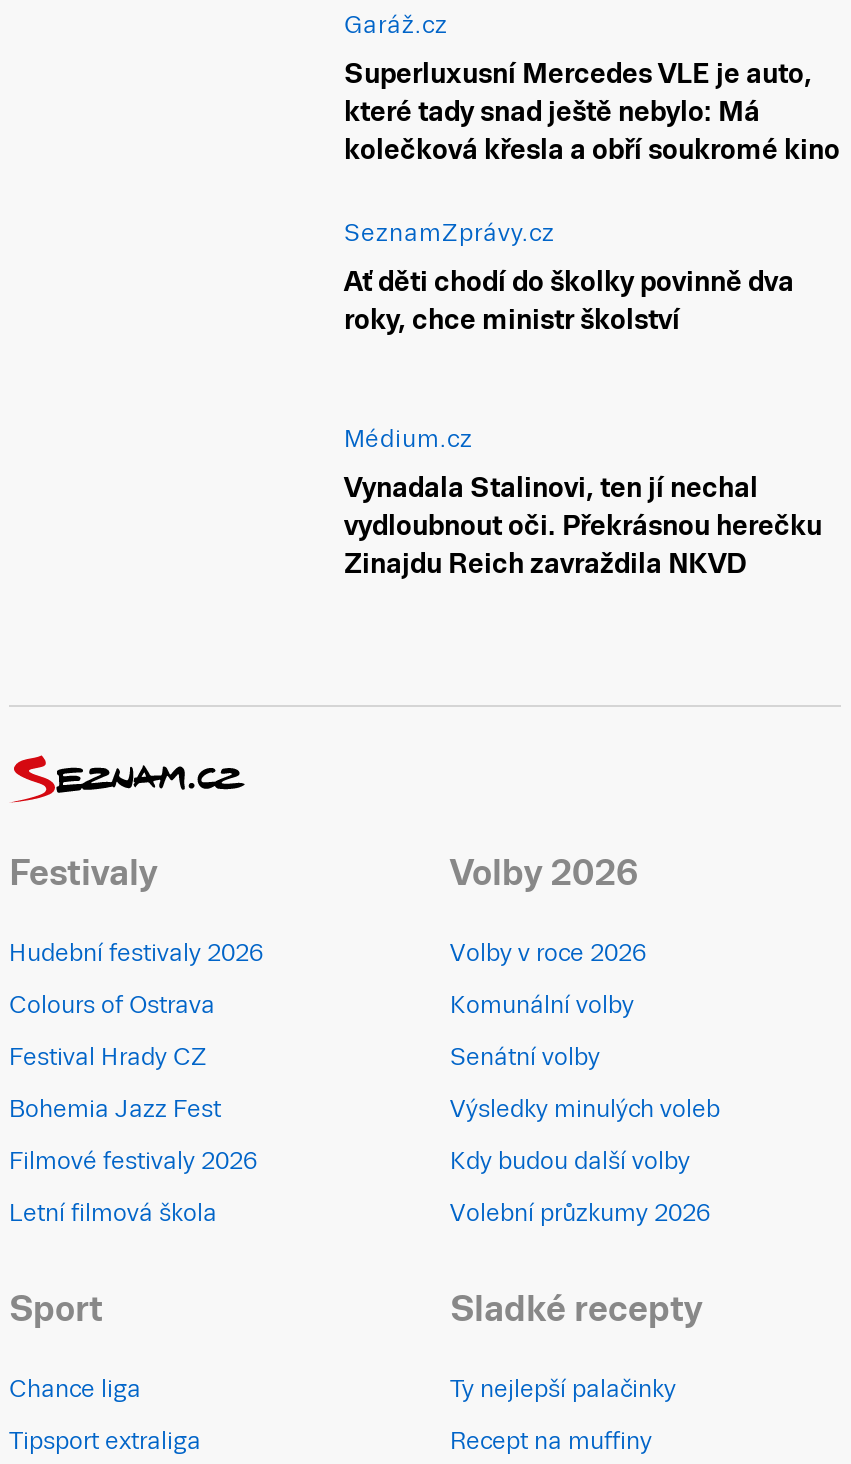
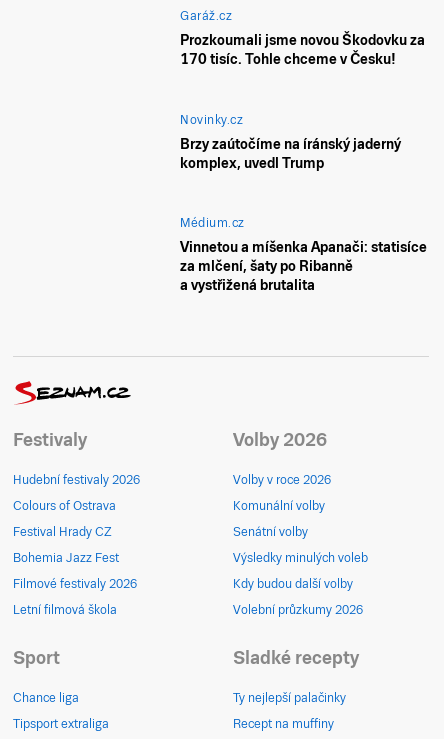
[344,58,840,166] Superluxusní Mercedes VLE je auto, | které tady snad ještě nebylo: Má | kolečková křesla a obří soukromé kino -> [180,32,425,67] Prozkoumali jsme novou Škodovku za | 170 tisíc. Tohle chceme v Česku!
[344,219,555,247] SeznamZprávy.cz -> [180,113,243,127] Novinky.cz
[344,265,794,335] Ať děti chodí do školky povinně dva | roky, chce ministr školství -> [180,136,401,171] Brzy zaútočíme na íránský jaderný | komplex, uvedl Trump
[344,472,822,580] Vynadala Stalinovi, ten jí nechal | vydloubnout oči. Překrásnou herečku | Zinajdu Reich zavraždila NKVD -> [180,239,427,293] Vinnetou a míšenka Apanači: statisíce | za mlčení, šaty po Ribanně | a vystřižená brutalita

